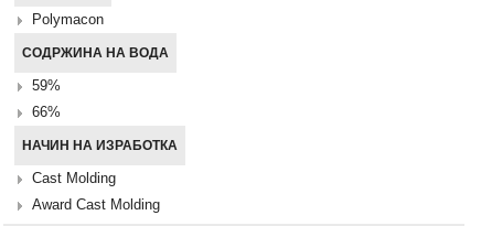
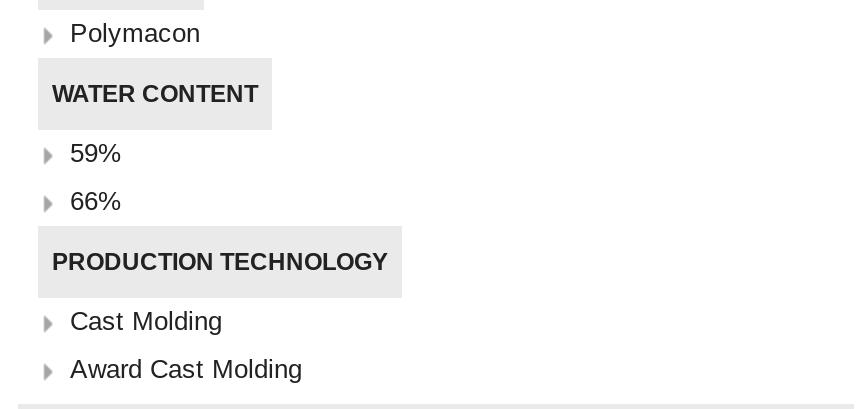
[22,45,169,60] СОДРЖИНА НА ВОДА -> [52,79,258,107] WATER CONTENT
[22,137,178,153] НАЧИН НА ИЗРАБОТКА -> [52,247,388,275] PRODUCTION TECHNOLOGY

